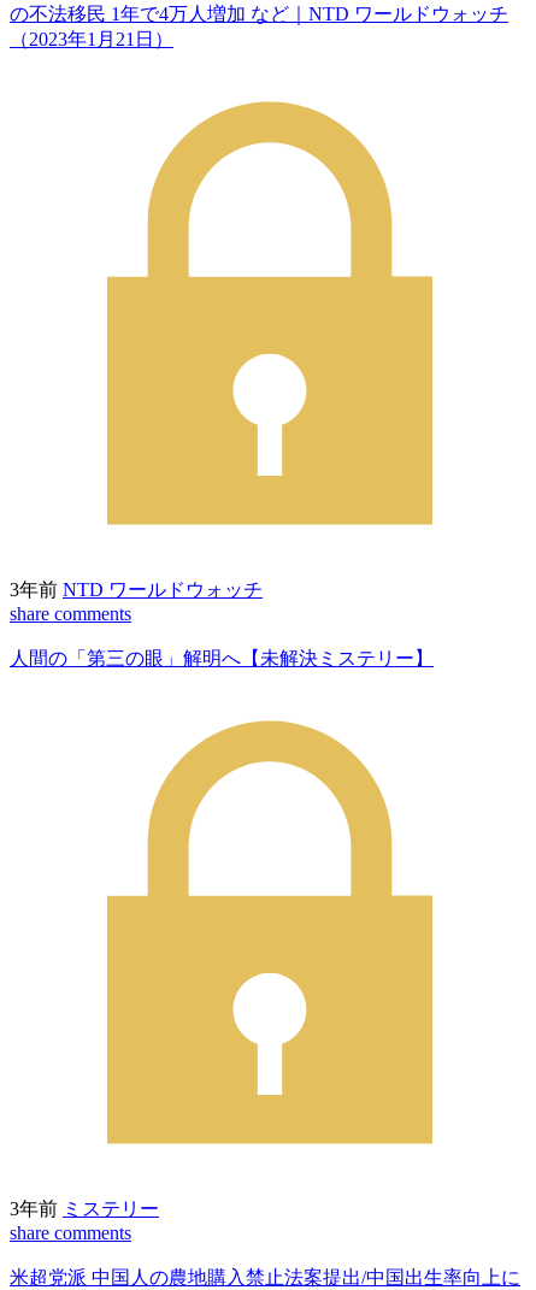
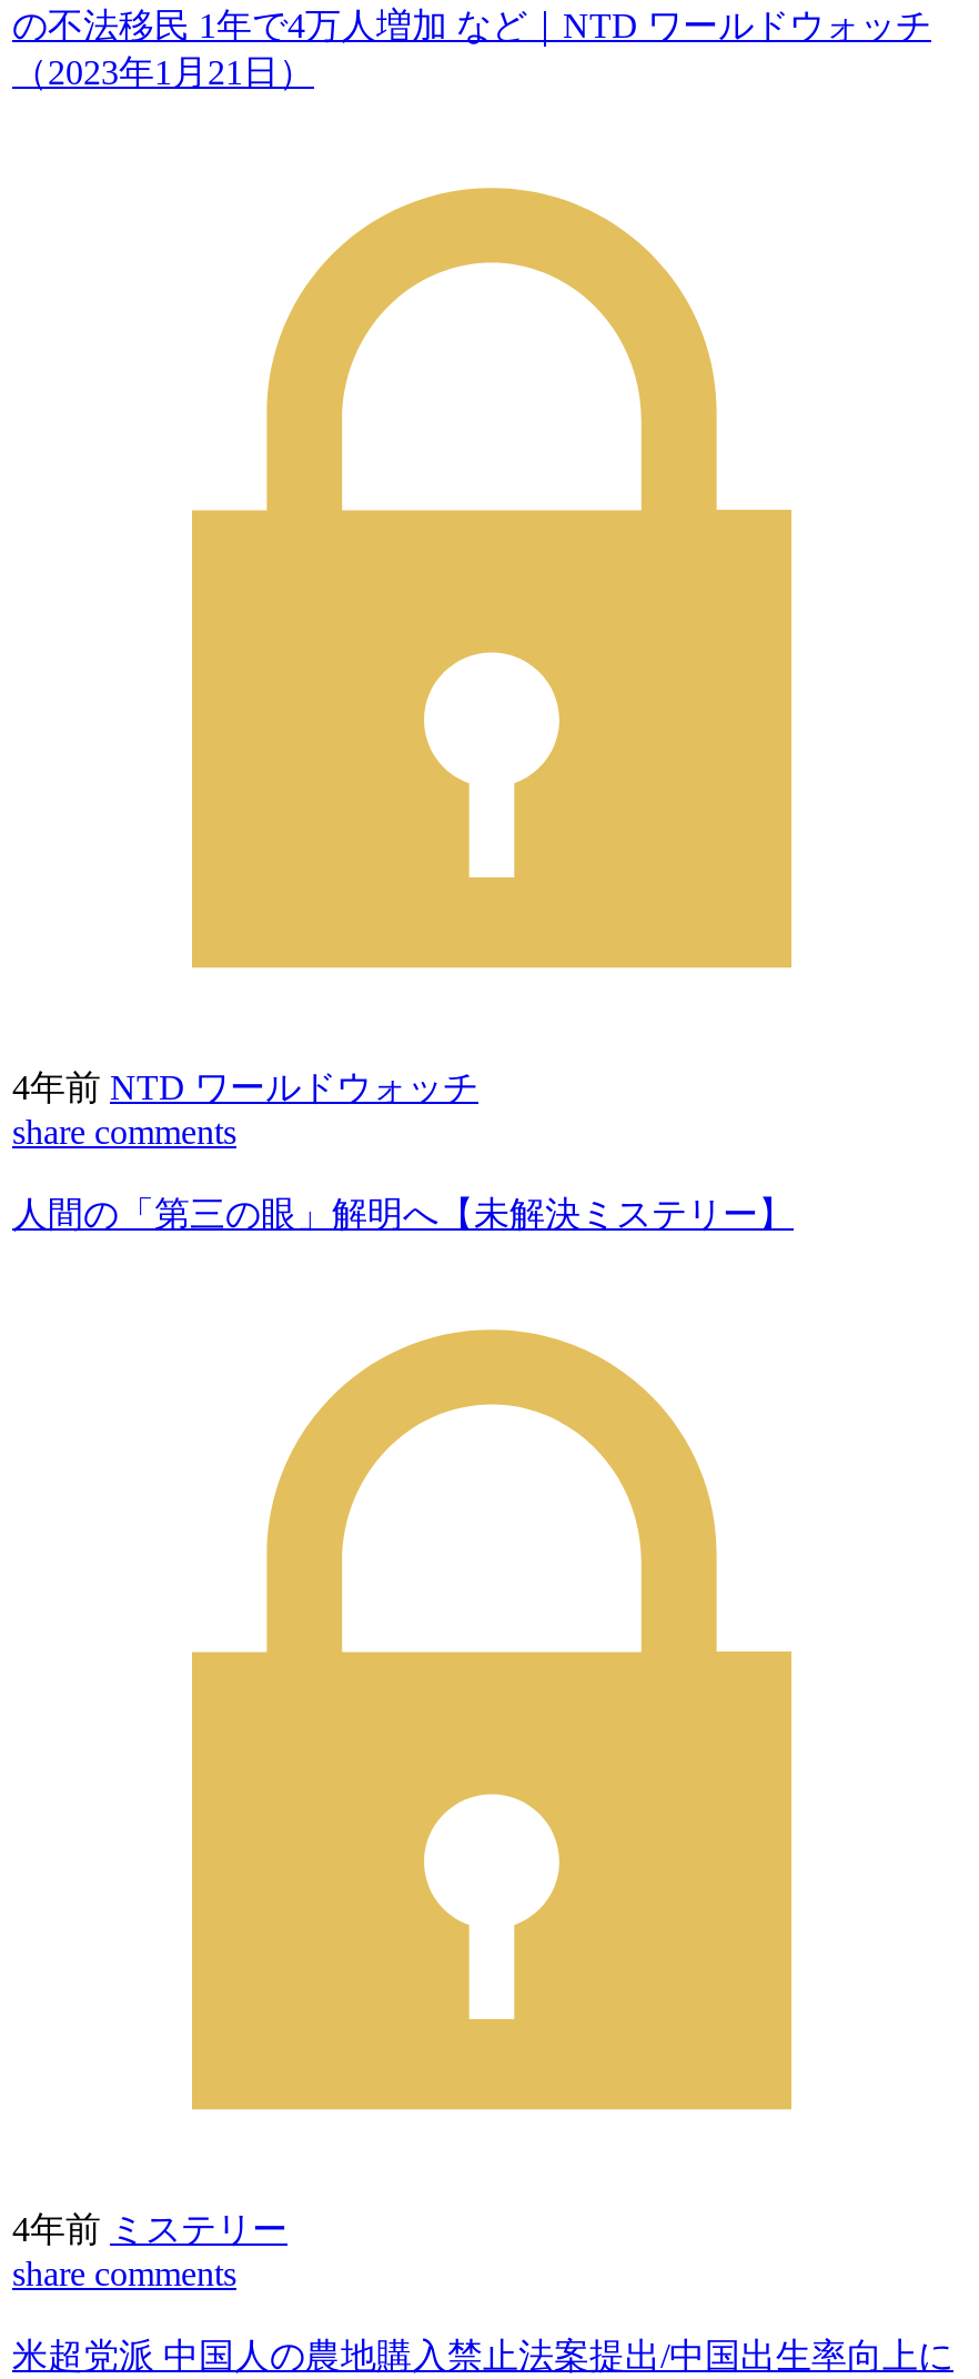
[10,579,263,599] 3年前NTD ワールドウォッチ -> [12,1068,478,1105] 4年前NTD ワールドウォッチ
[10,1198,159,1218] 3年前ミステリー -> [12,2209,287,2247] 4年前ミステリー

